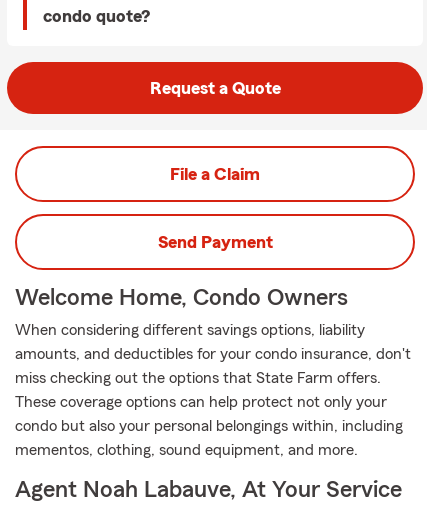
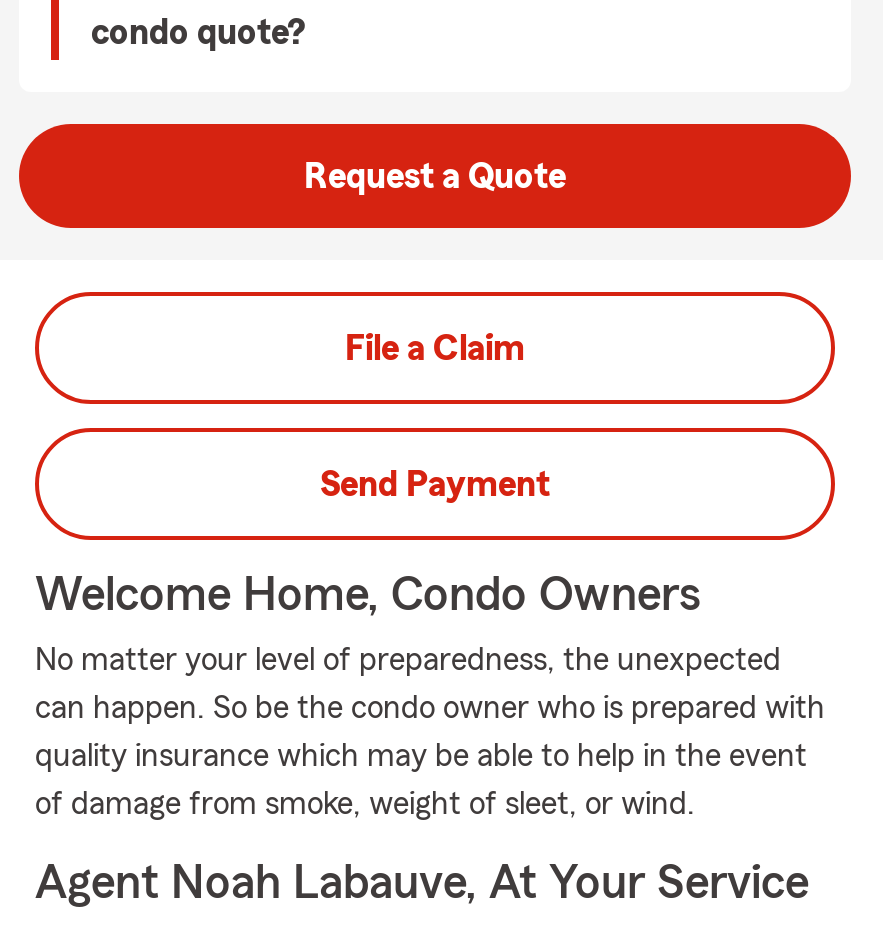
[15,322,411,458] When considering different savings options, liability | amounts, and deductibles for your condo insurance, don't | miss checking out the options that State Farm offers. | These coverage options can help protect not only your | condo but also your personal belongings within, including | mementos, clothing, sound equipment, and more. -> [35,644,825,820] No matter your level of preparedness, the unexpected | can happen. So be the condo owner who is prepared with | quality insurance which may be able to help in the event | of damage from smoke, weight of sleet, or wind.

